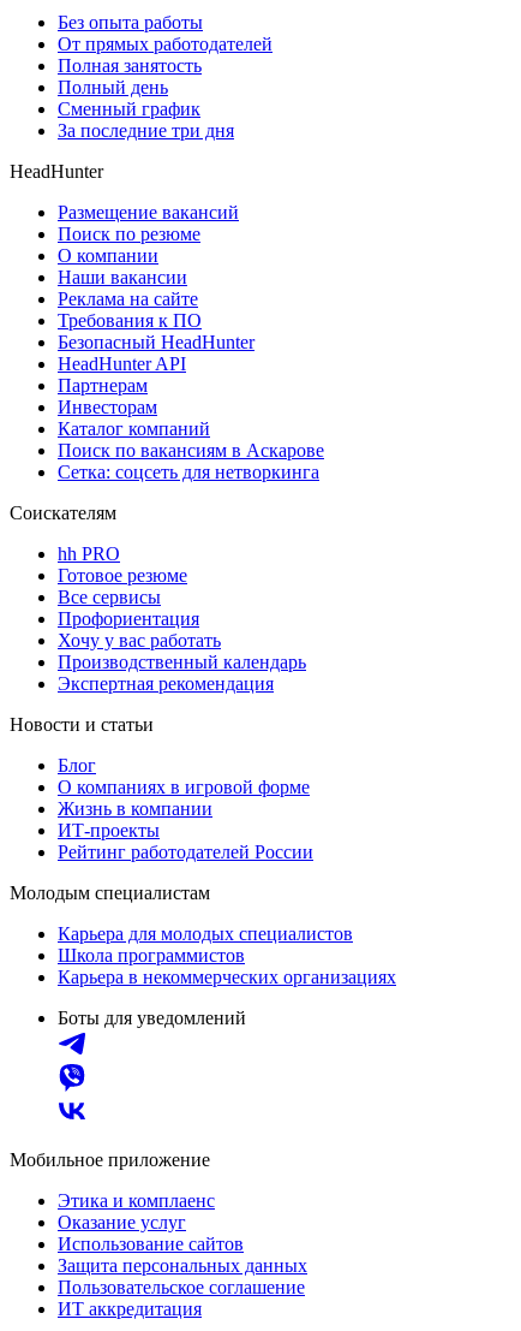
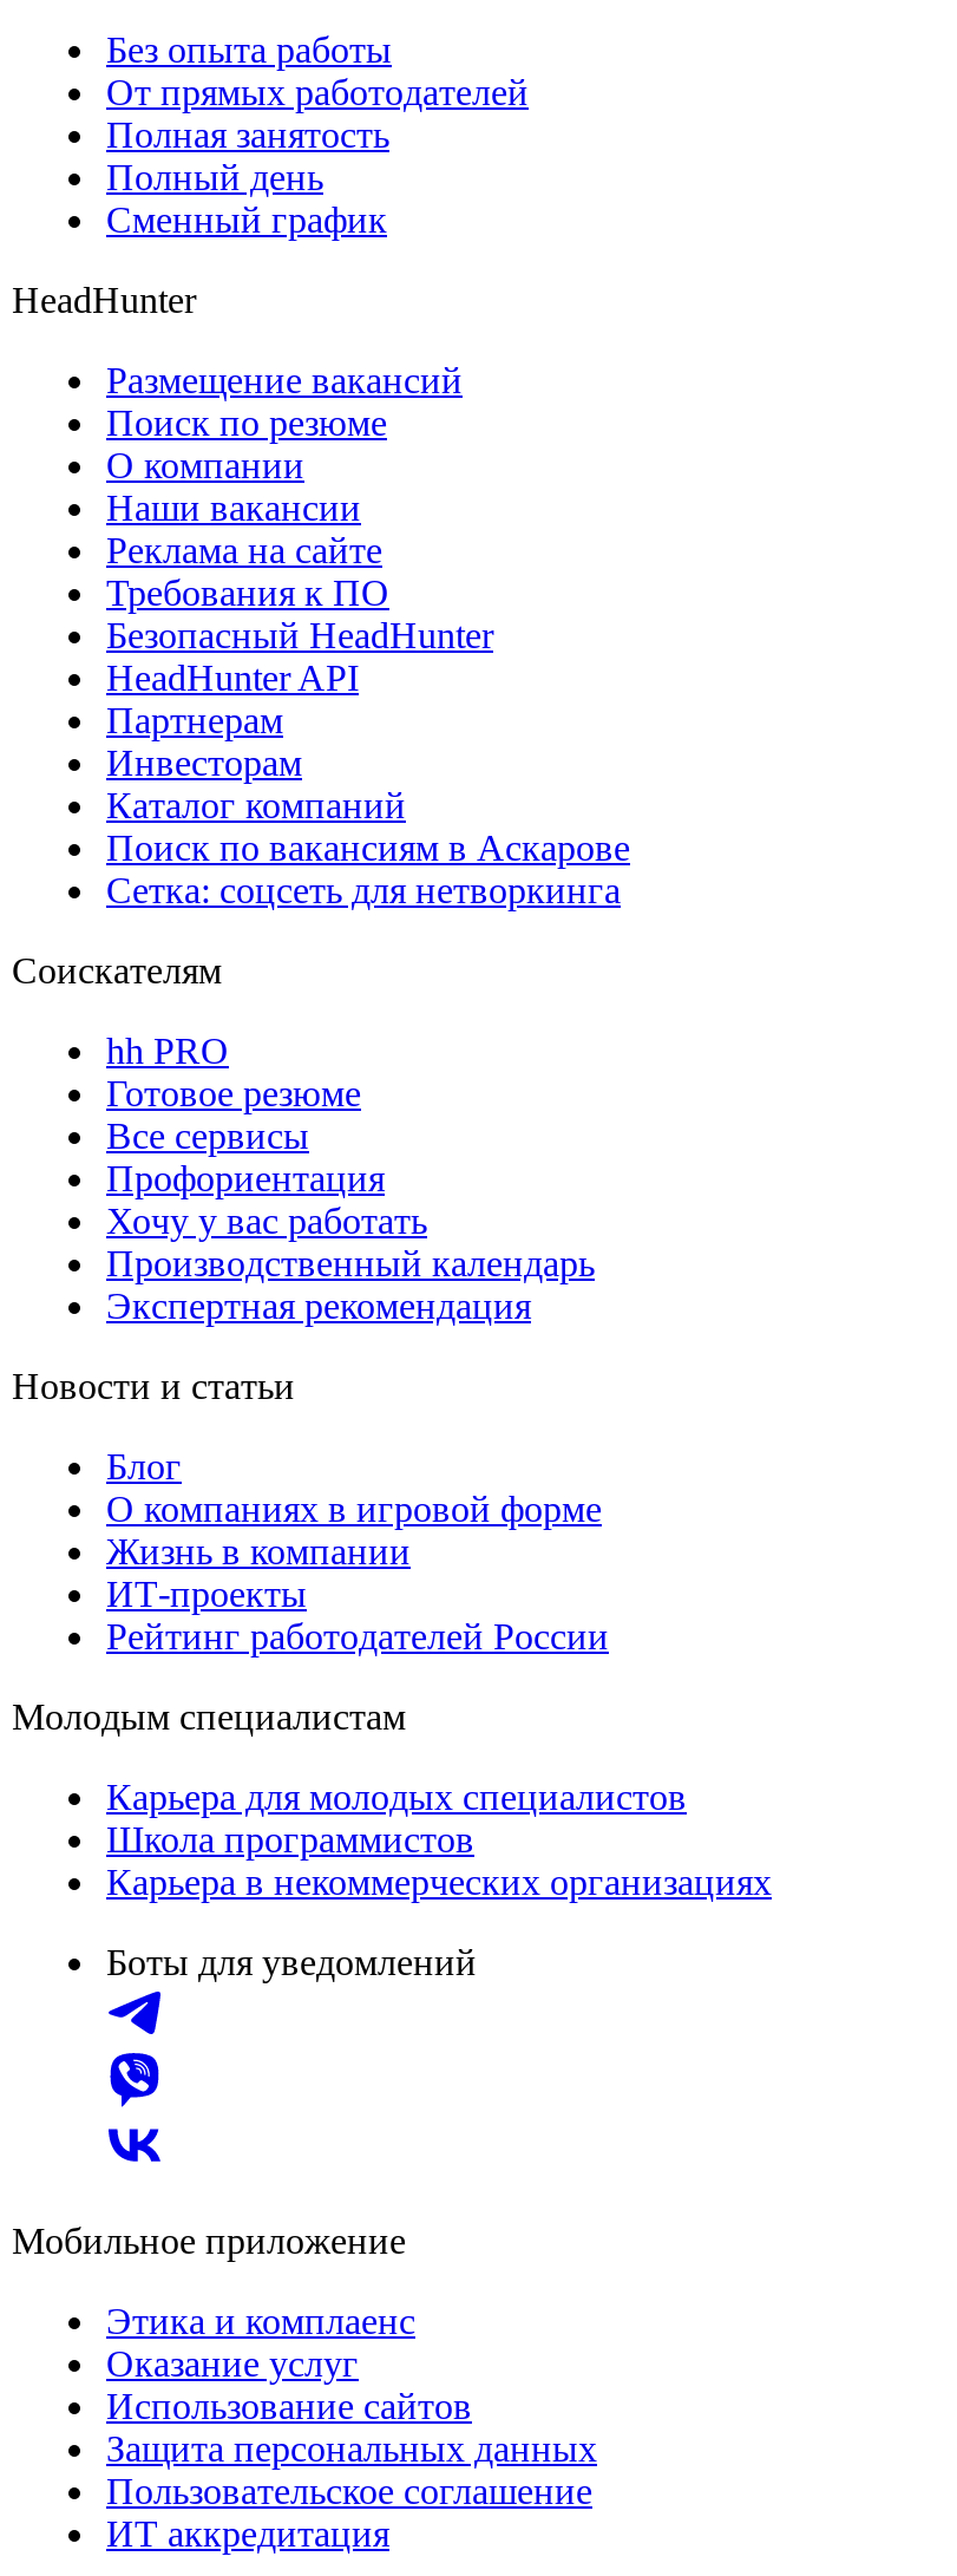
[58,120,234,141] За последние три дня -> none

